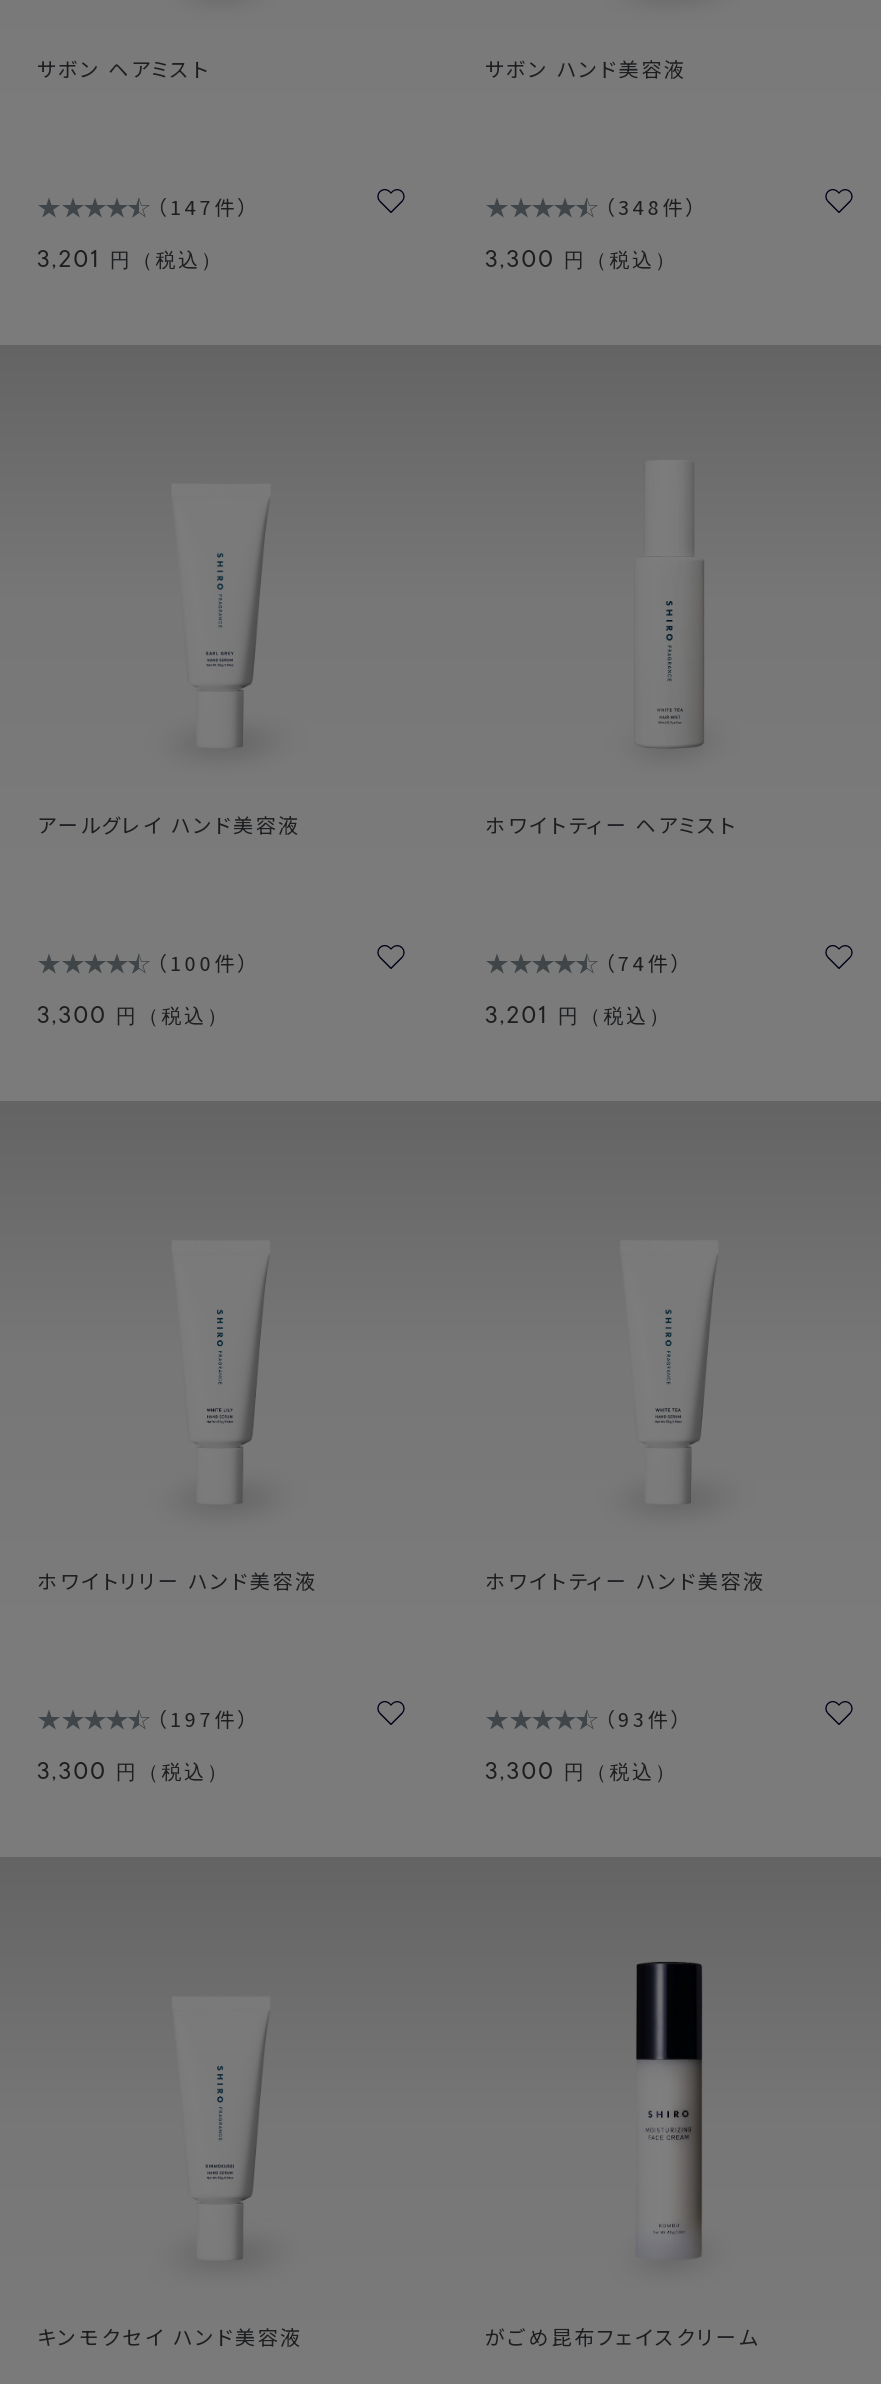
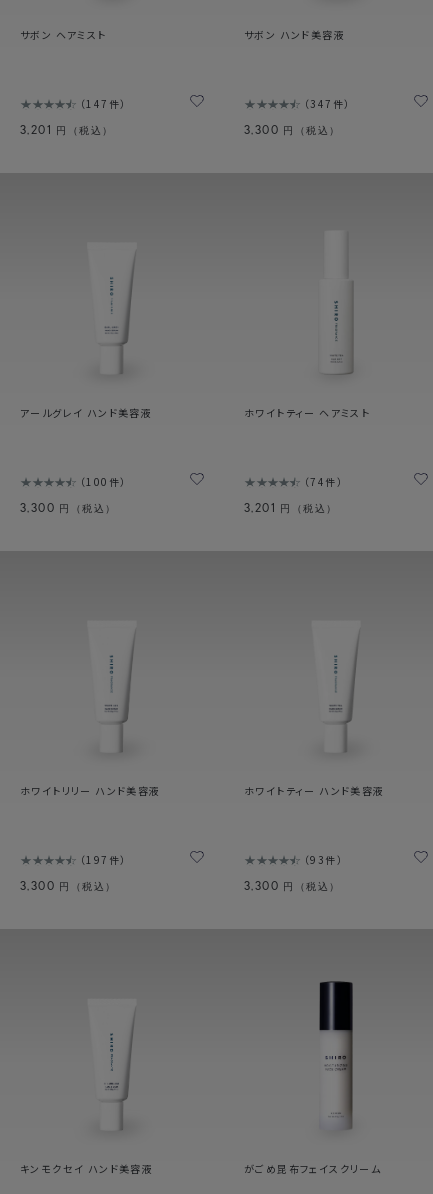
[618,191,685,221] 348件 -> [310,96,344,111] 347件

